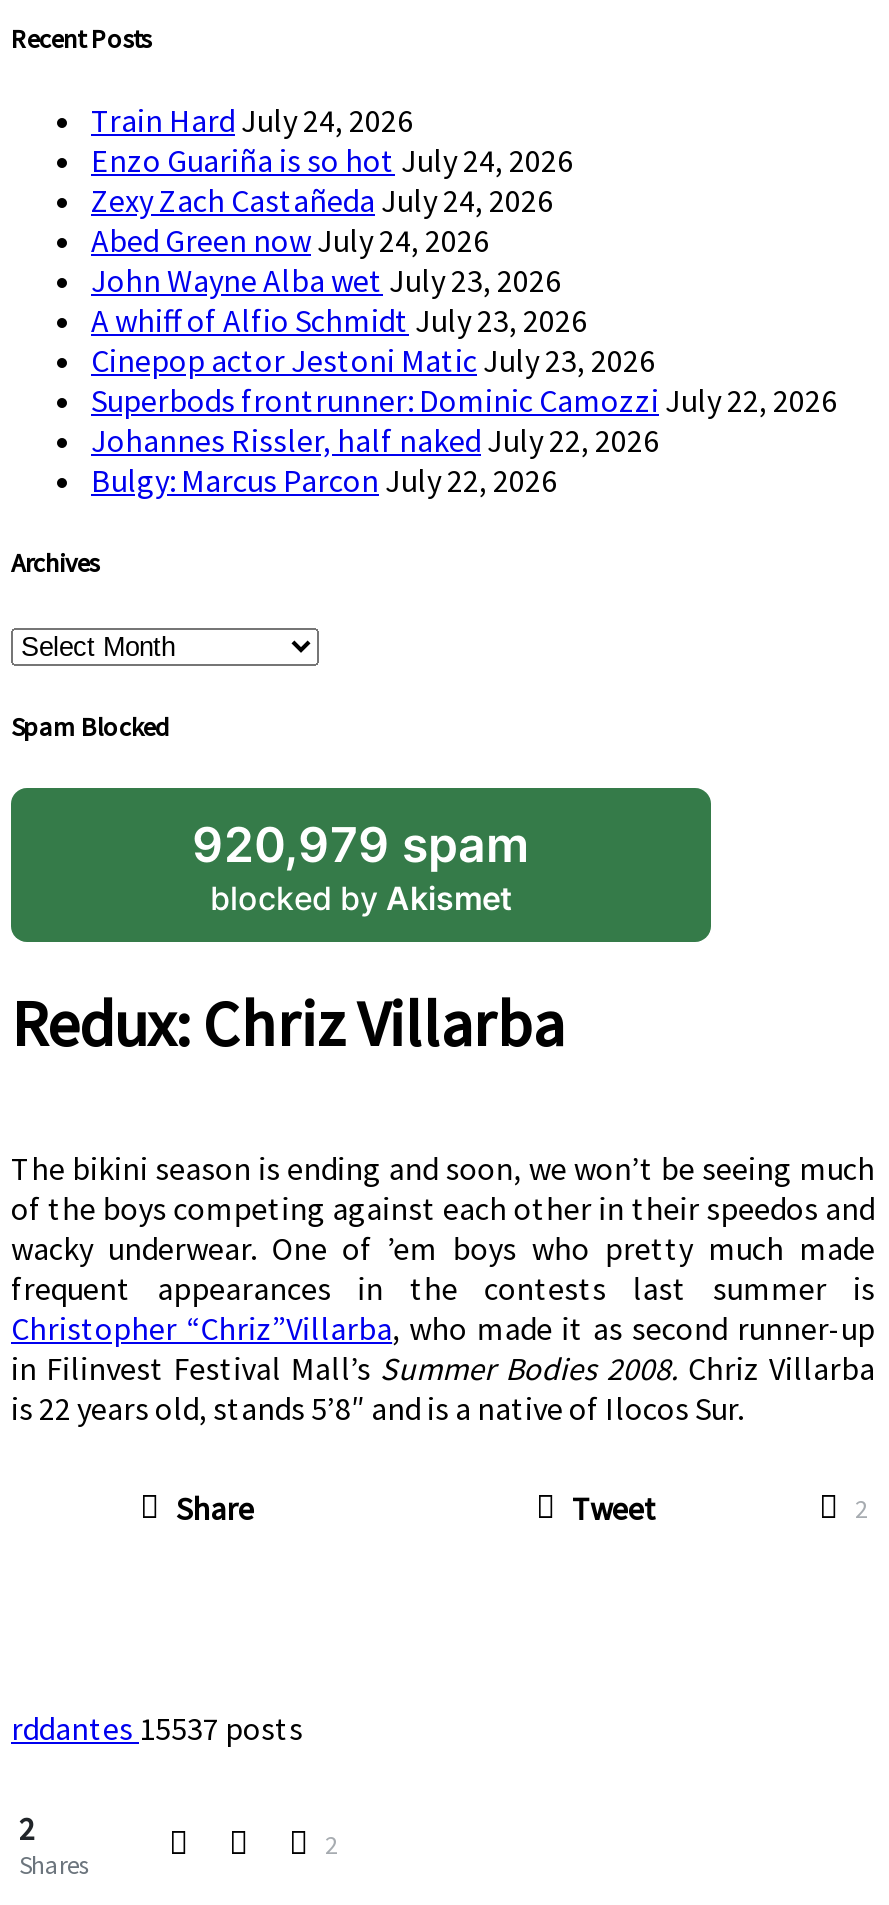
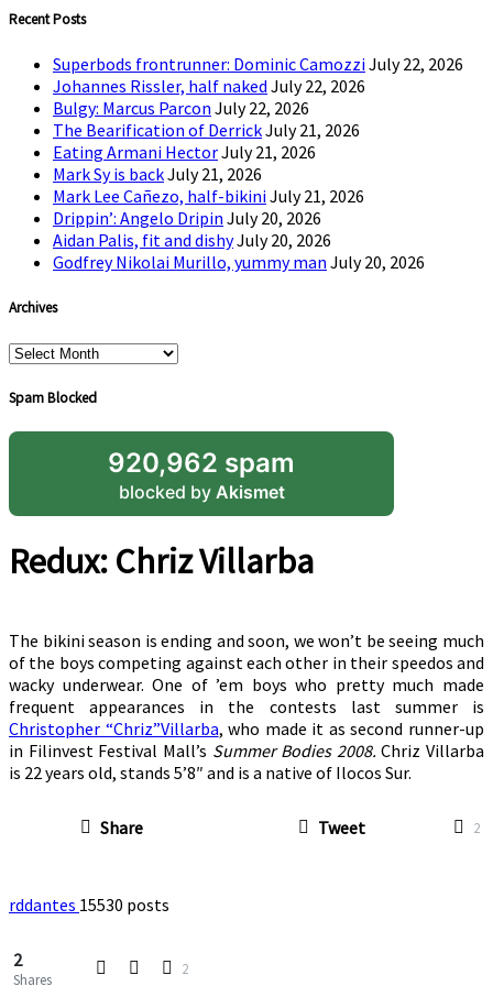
[91,101,655,381] Train Hard July 24, 2026 | Enzo Guariña is so hot July 24, 2026 | Zexy Zach Castañeda July 24, 2026 | Abed Green now July 24, 2026 | John Wayne Alba wet July 23, 2026 | A whiff of Alfio Schmidt July 23, 2026 | Cinepop actor Jestoni Matic July 23, 2026 -> none
moved [91,381,837,501] -> [53,53,463,119]: Superbods frontrunner: Dominic Camozzi July 22, 2026 | Johannes Rissler, half naked July 22, 2026 | Bulgy: Marcus Parcon July 22, 2026
none -> [53,119,425,273] The Bearification of Derrick July 21, 2026 | Eating Armani Hector July 21, 2026 | Mark Sy is back July 21, 2026 | Mark Lee Cañezo, half-bikini July 21, 2026 | Drippin’: Angelo Dripin July 20, 2026 | Aidan Palis, fit and dishy July 20, 2026 | Godfrey Nikolai Murillo, yummy man July 20, 2026
[192,816,530,874] 920,979 spam -> [108,447,295,479] 920,962 spam
[11,1708,303,1748] rddantes 15537 posts -> [9,893,169,915] rddantes 15530 posts

